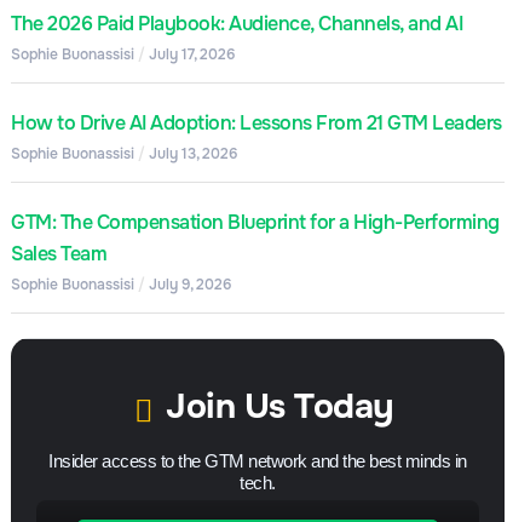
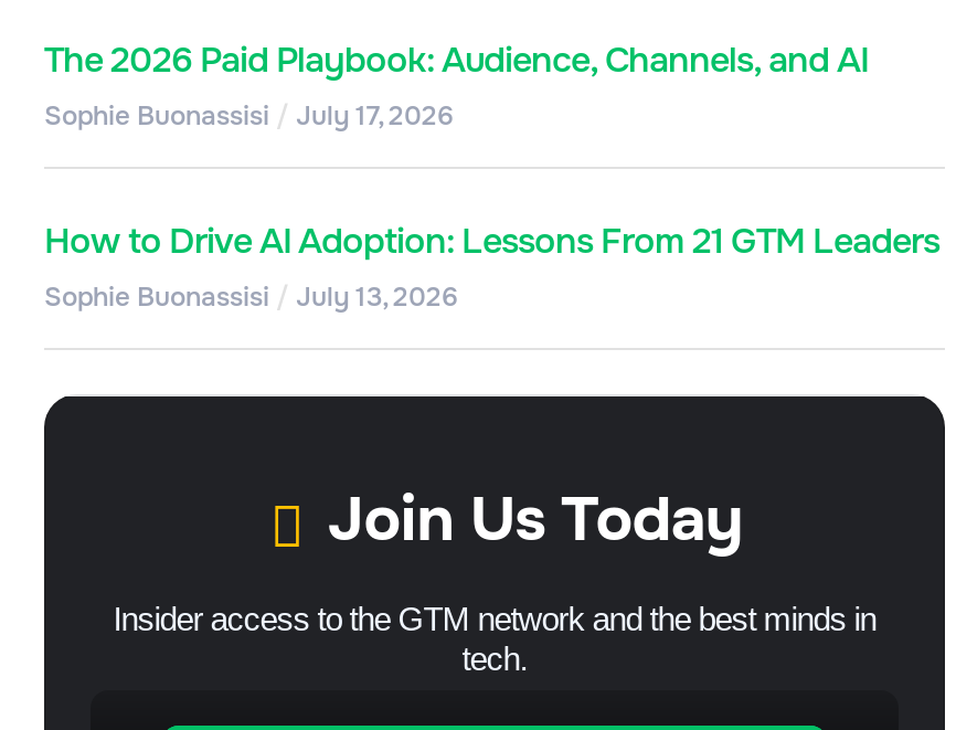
[11,209,499,294] GTM: The Compensation Blueprint for a High-Performing | Sales Team | Sophie Buonassisi July 9, 2026 -> none

